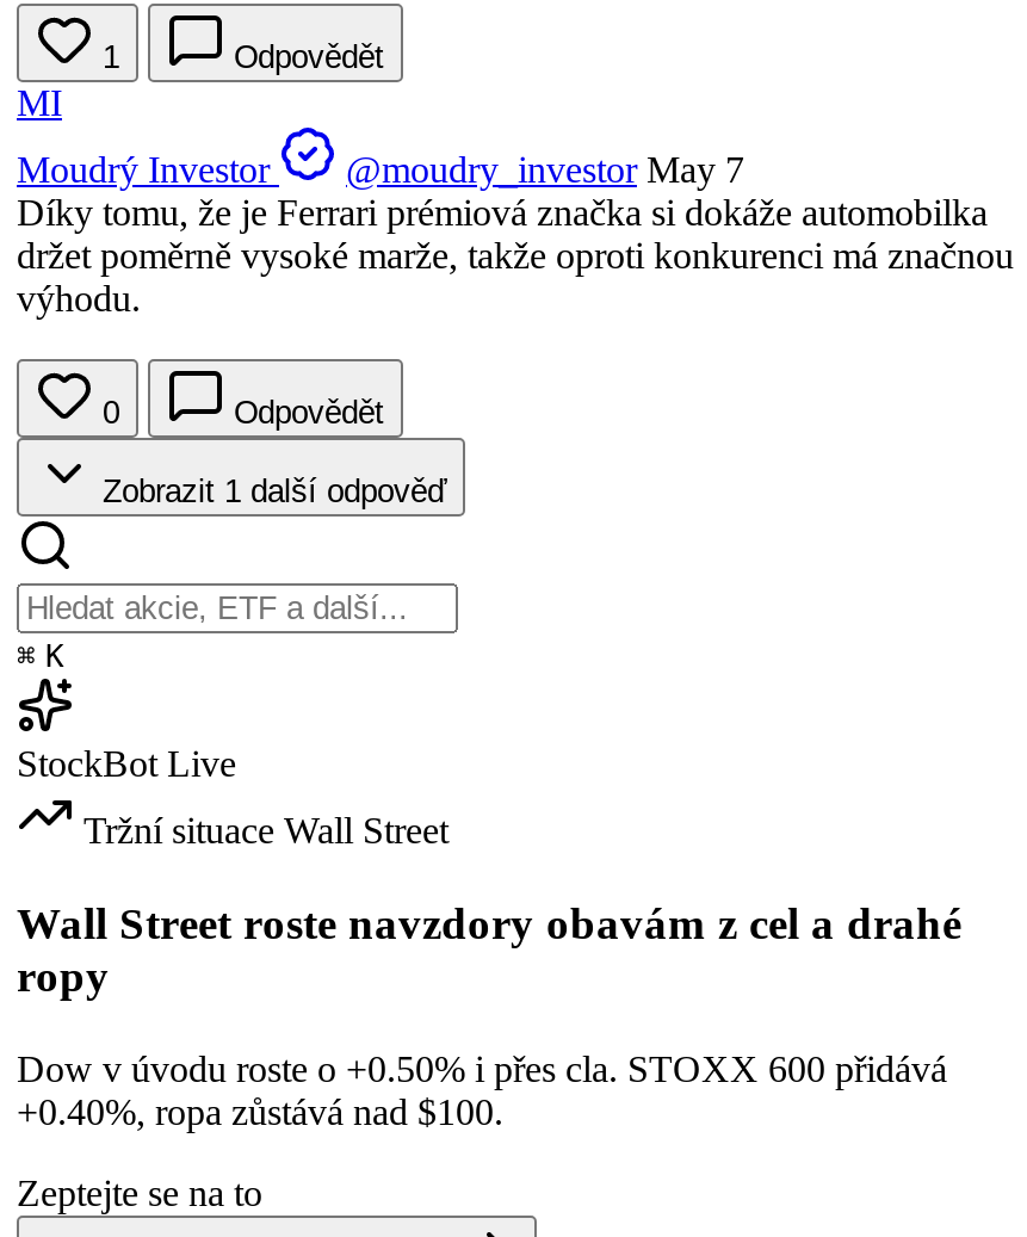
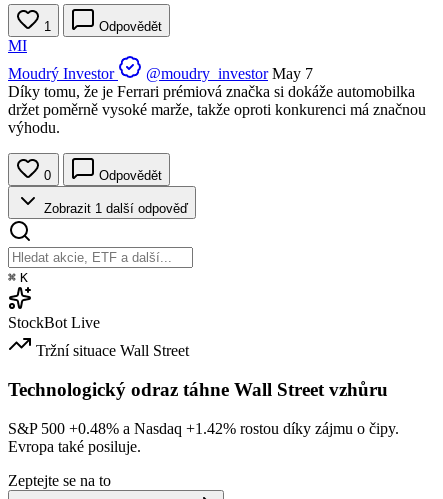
[17,898,961,1000] Wall Street roste navzdory obavám z cel a drahé | ropy -> [8,379,388,400] Technologický odraz táhne Wall Street vzhůru
[17,1047,947,1131] Dow v úvodu roste o +0.50% i přes cla. STOXX 600 přidává | +0.40%, ropa zůstává nad $100. -> [8,419,399,454] S&P 500 +0.48% a Nasdaq +1.42% rostou díky zájmu o čipy. | Evropa také posiluje.

